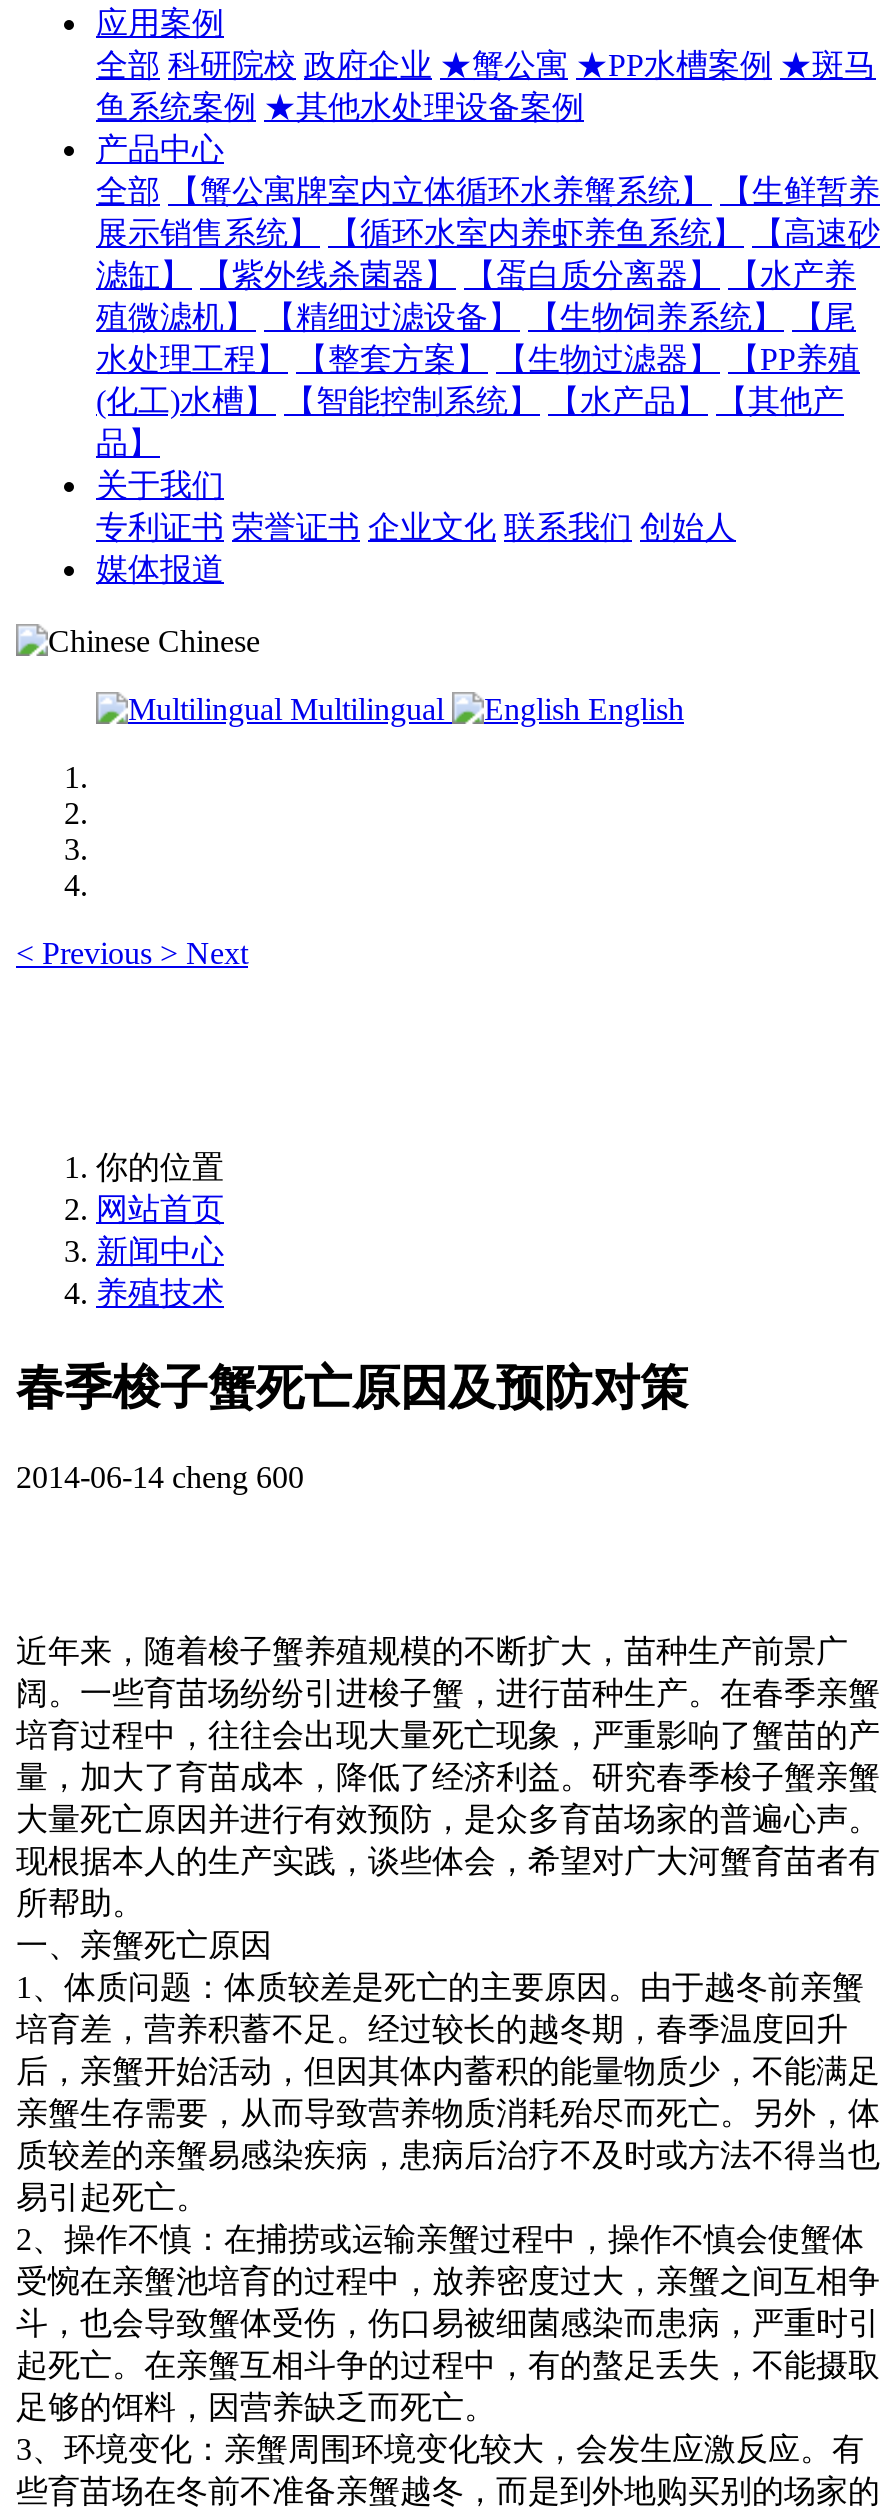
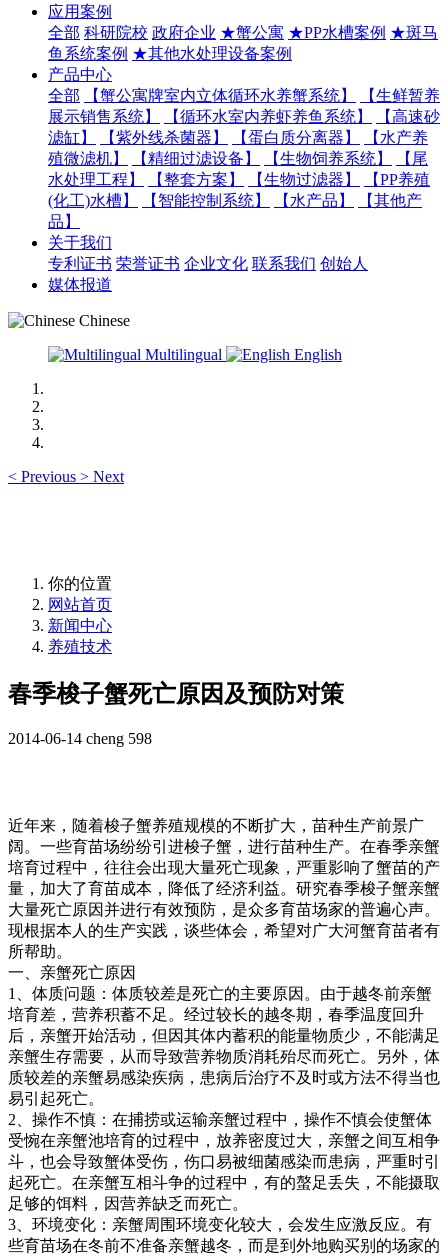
[16,1460,304,1494] 2014-06-14 cheng 600 -> [8,730,152,747] 2014-06-14 cheng 598

